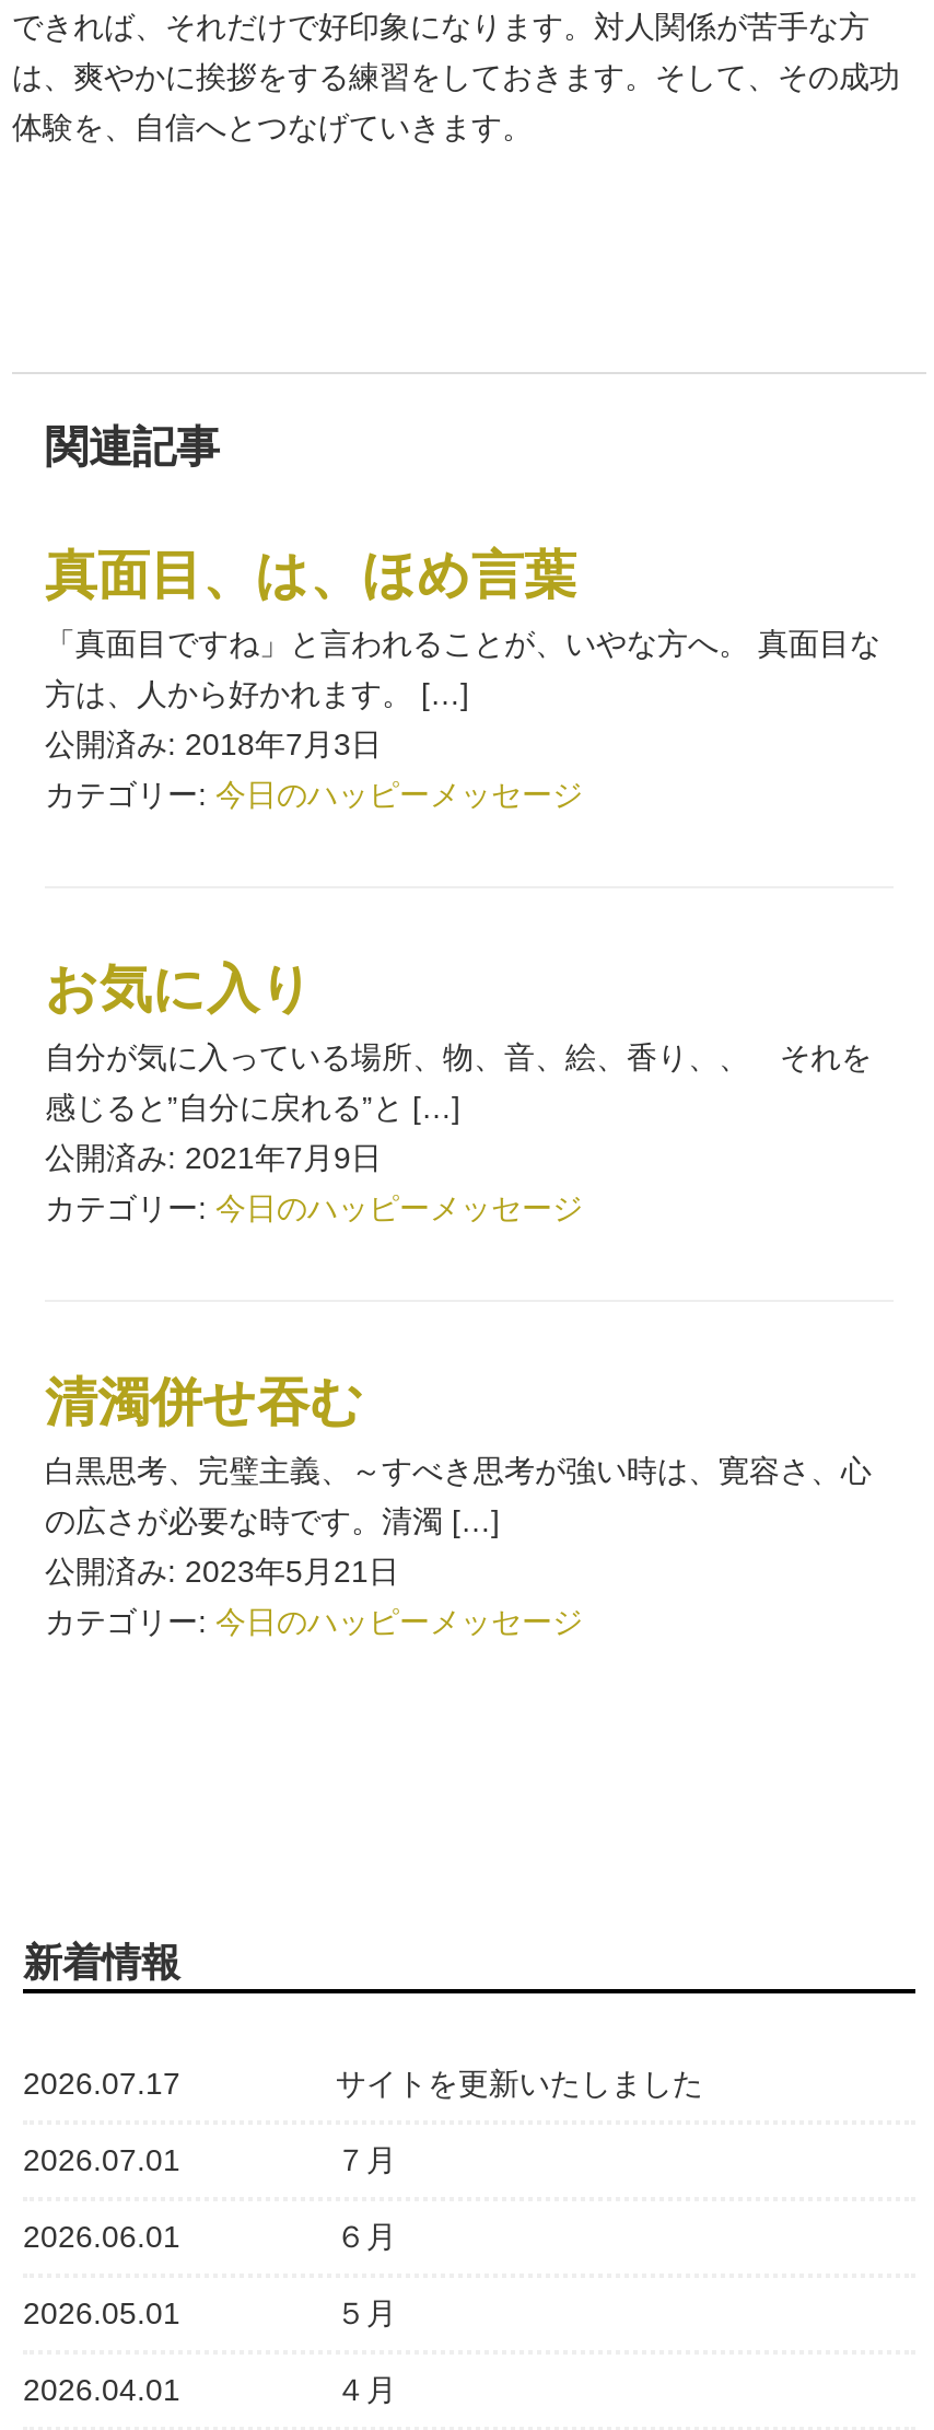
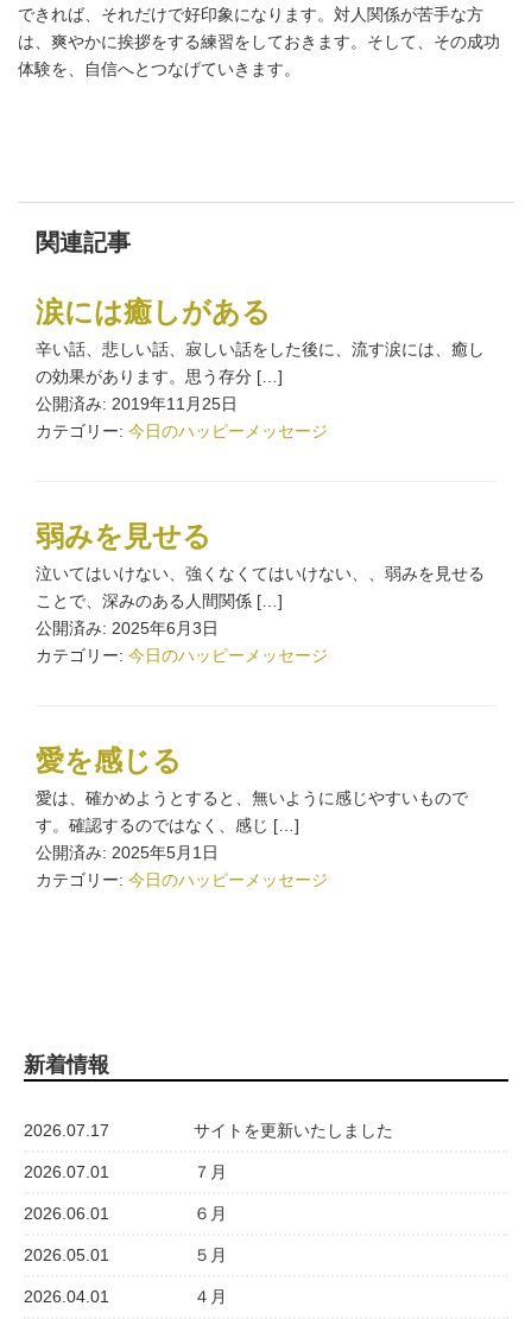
[45,545,880,761] 真面目、は、ほめ言葉 | 「真面目ですね」と言われることが、いやな方へ。 真面目な | 方は、人から好かれます。 […] | 公開済み: 2018年7月3日 -> [36,296,485,413] 涙には癒しがある | 辛い話、悲しい話、寂しい話をした後に、流す涙には、癒し | の効果があります。思う存分 […] | 公開済み: 2019年11月25日
[45,958,872,1175] お気に入り | 自分が気に入っている場所、物、音、絵、香り、、 それを | 感じると”自分に戻れる”と […] | 公開済み: 2021年7月9日 -> [36,520,485,638] 弱みを見せる | 泣いてはいけない、強くなくてはいけない、、弱みを見せる | ことで、深みのある人間関係 […] | 公開済み: 2025年6月3日
[45,1372,872,1589] 清濁併せ吞む | 白黒思考、完璧主義、～すべき思考が強い時は、寛容さ、心 | の広さが必要な時です。清濁 […] | 公開済み: 2023年5月21日 -> [36,744,468,862] 愛を感じる | 愛は、確かめようとすると、無いように感じやすいもので | す。確認するのではなく、感じ […] | 公開済み: 2025年5月1日

